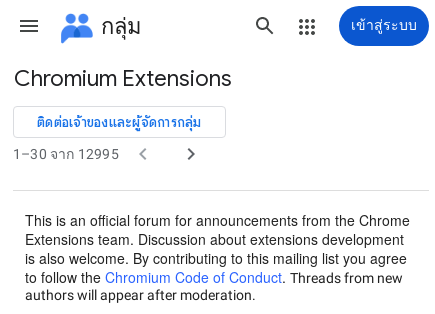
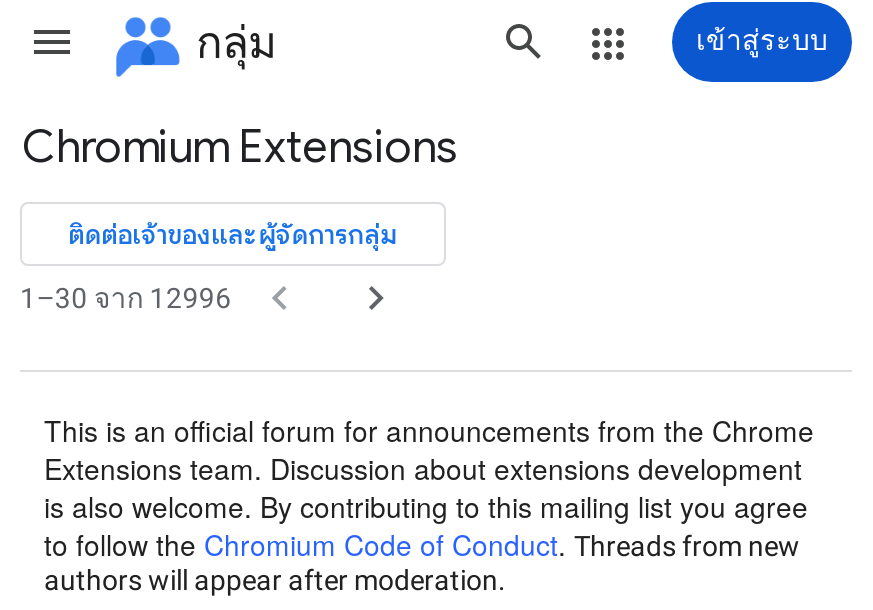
[13,145,119,161] 1–30 จาก 12995 -> [20,281,232,313] 1–30 จาก 12996

